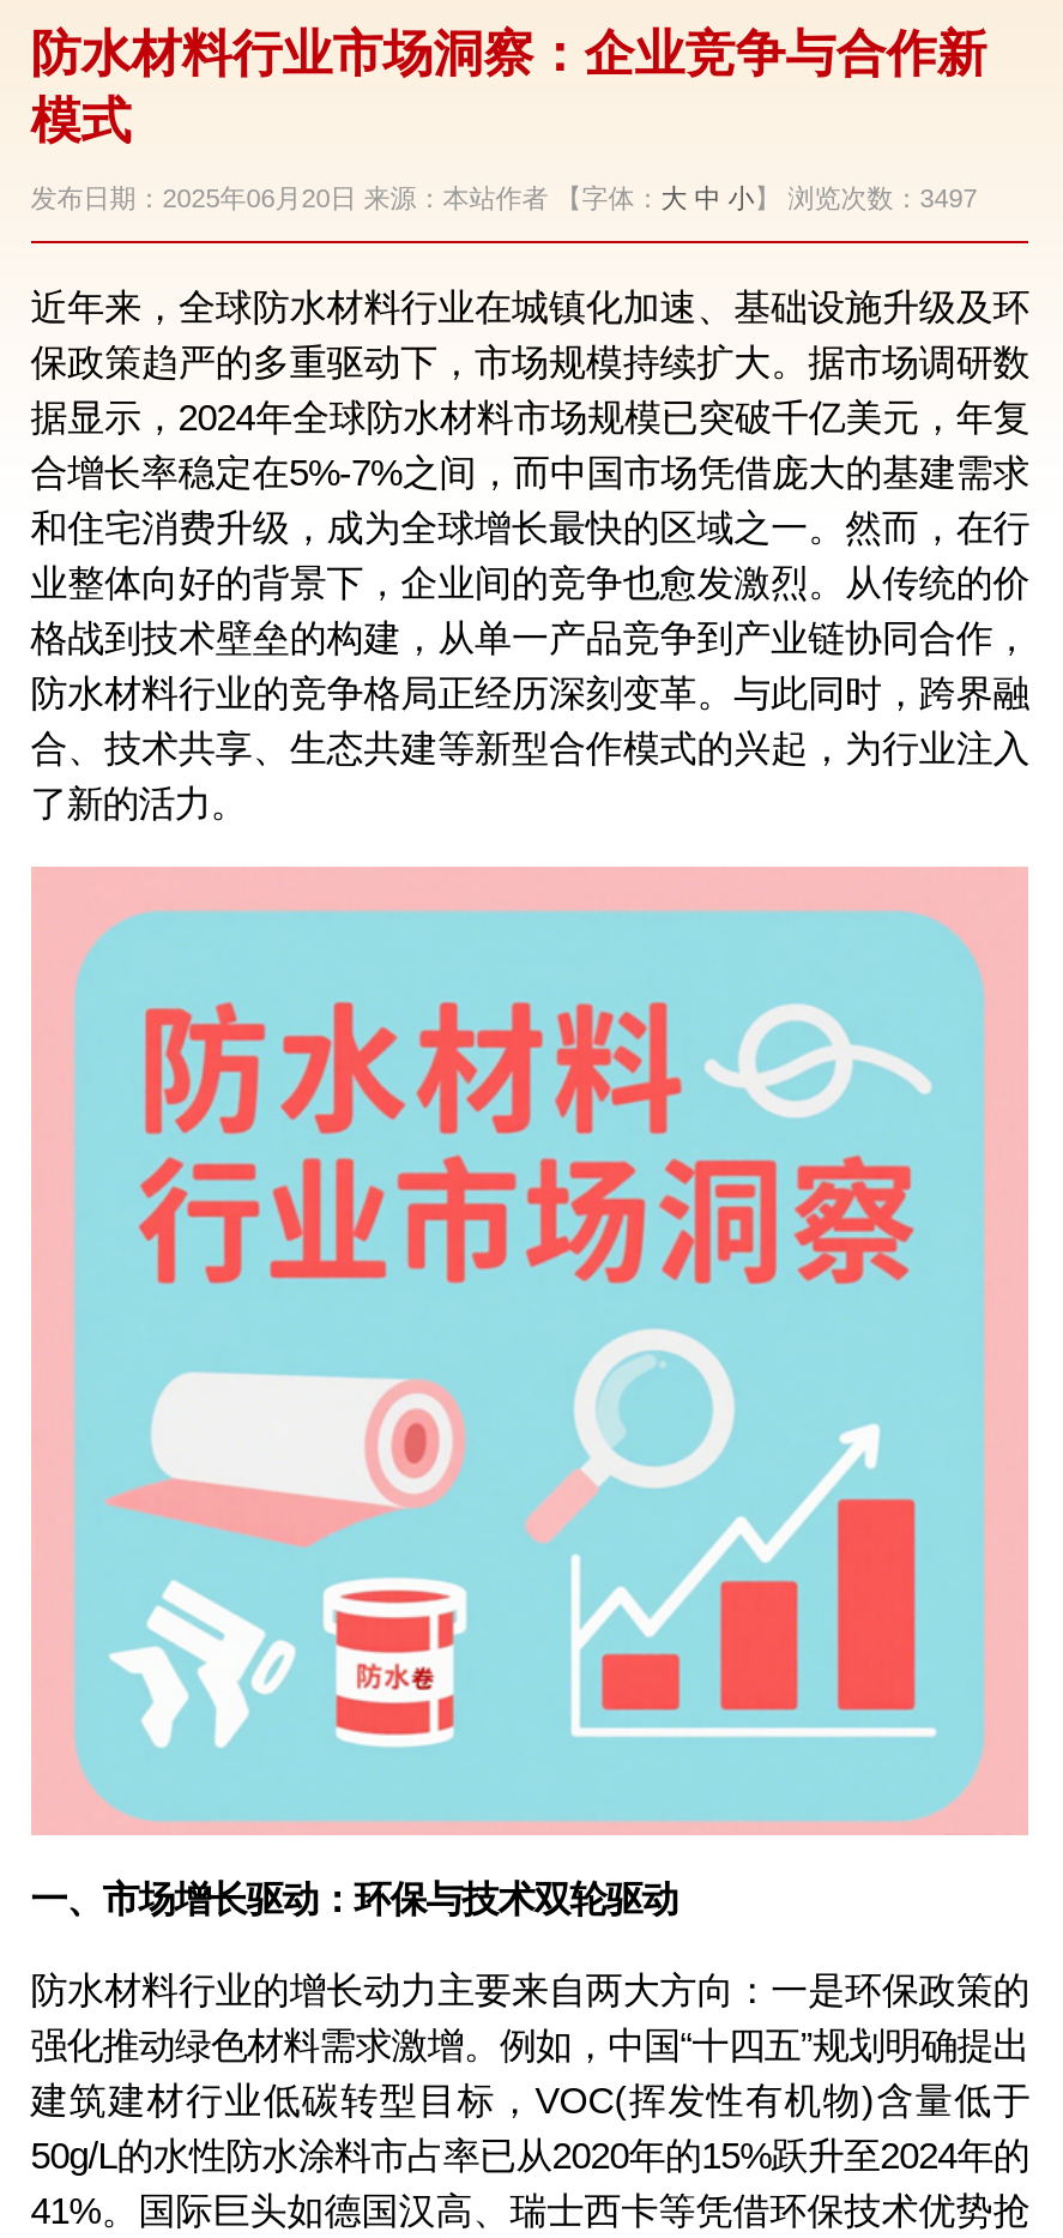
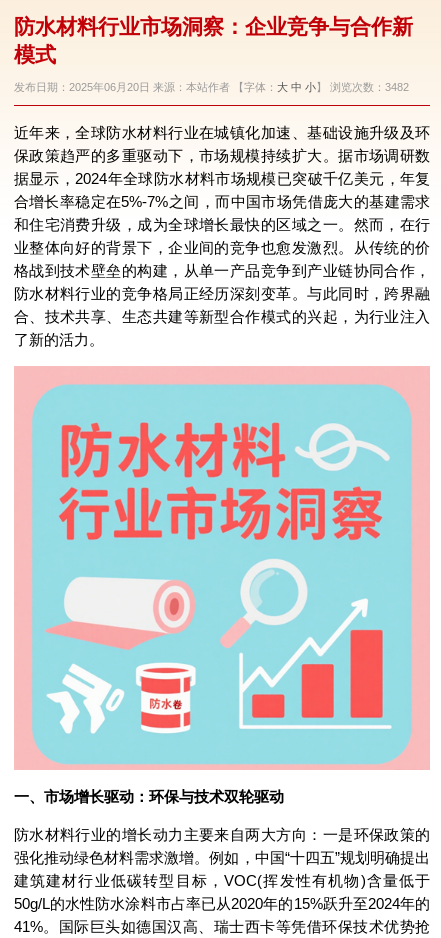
[30,183,977,212] 发布日期：2025年06月20日 来源：本站作者【字体：大 中 小】 浏览次数：3497 -> [14,81,409,93] 发布日期：2025年06月20日 来源：本站作者【字体：大 中 小】 浏览次数：3482

